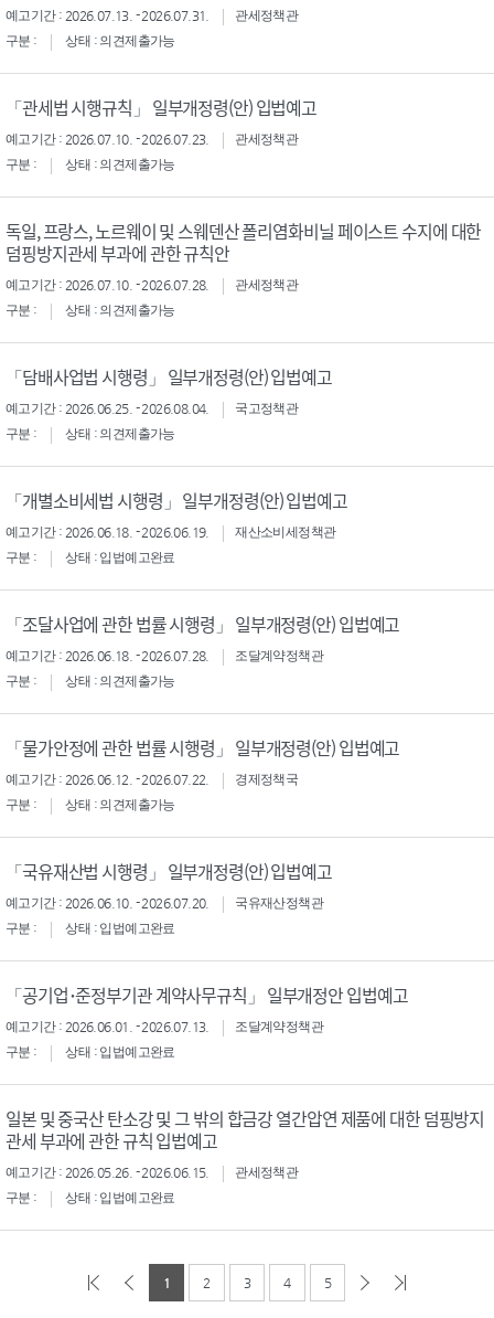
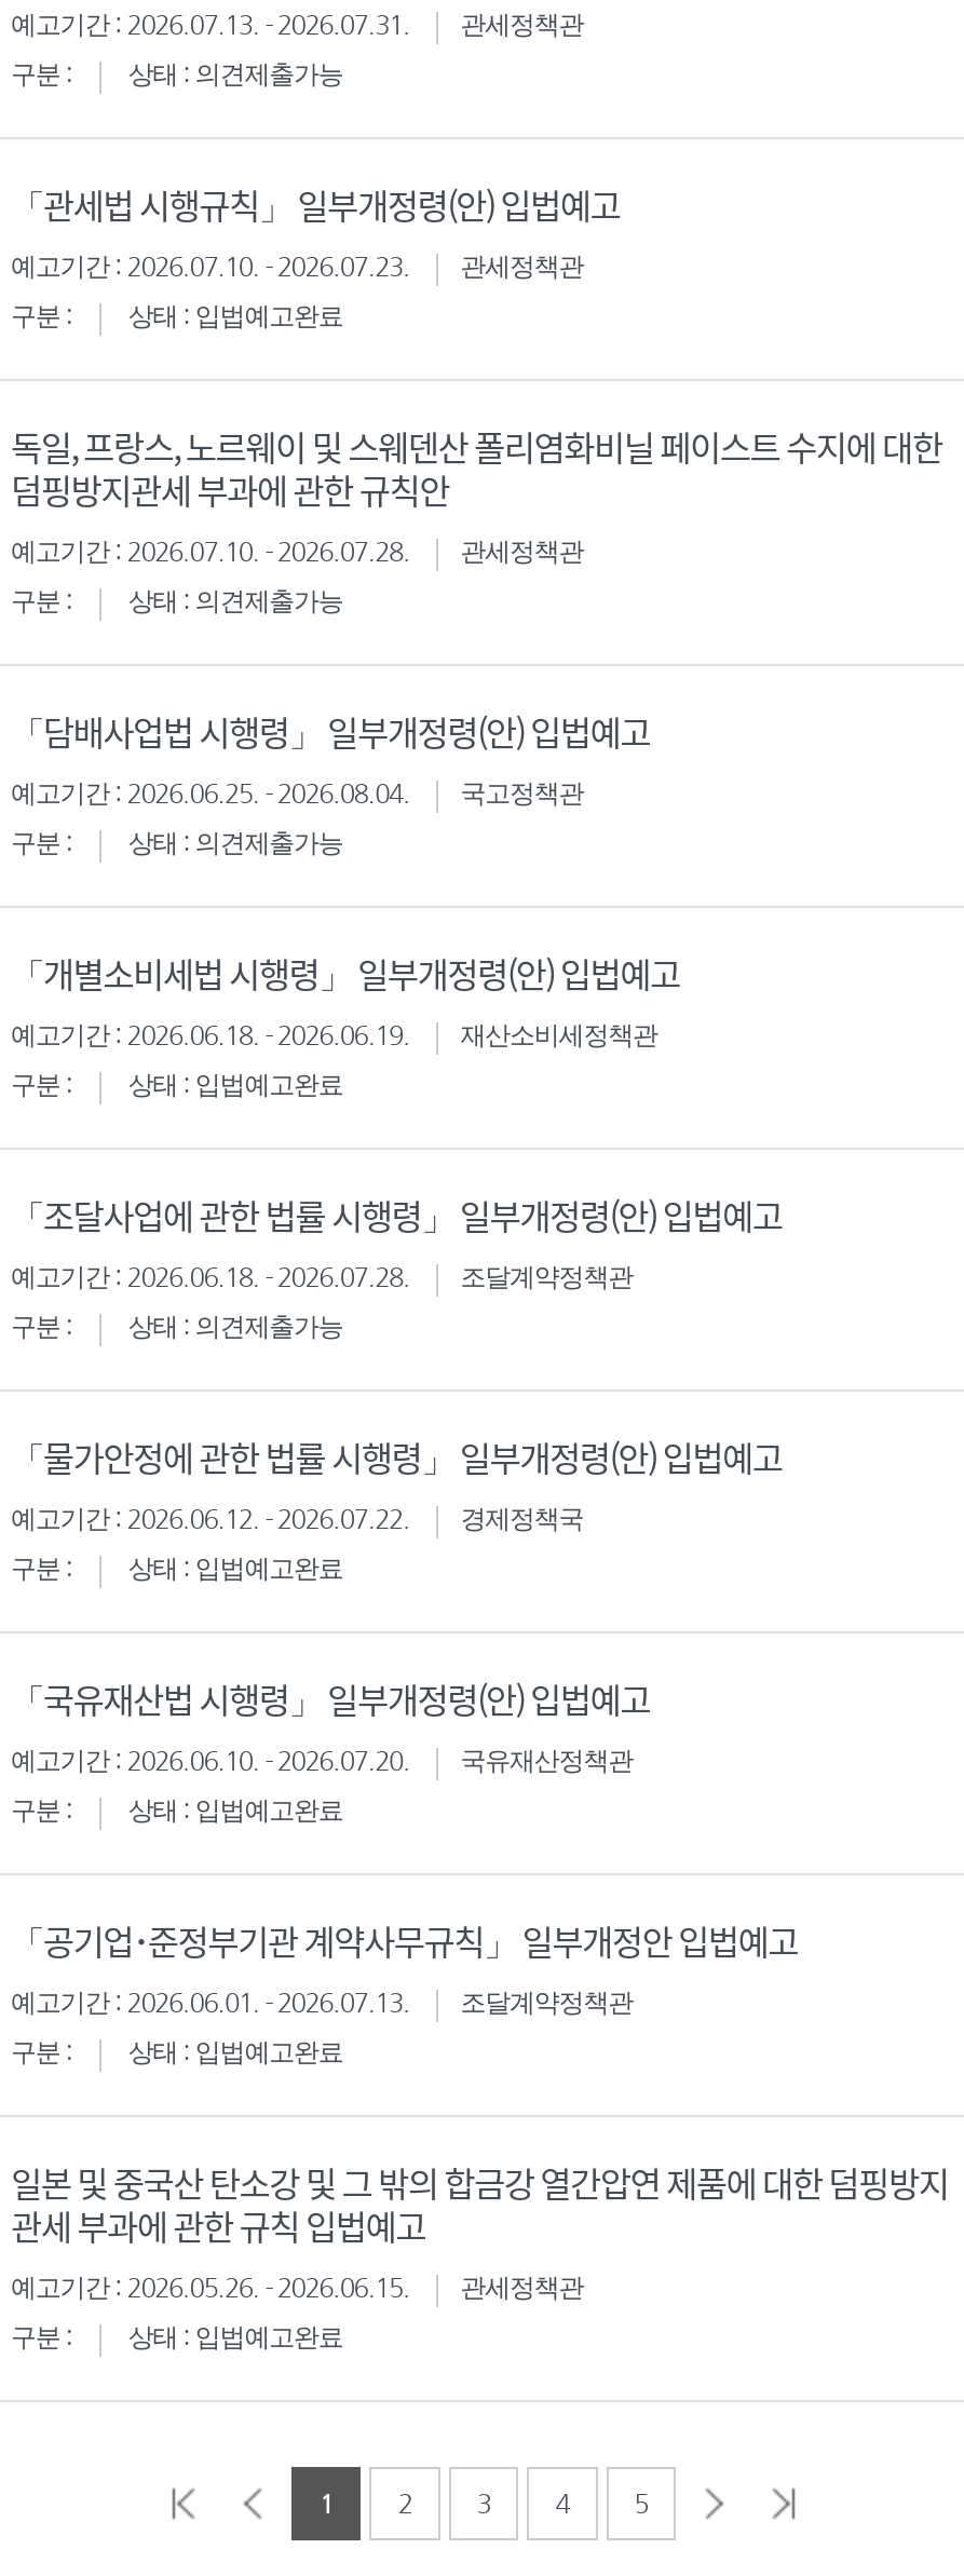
[65,157,175,173] 상태 : 의견제출가능 -> [128,302,343,332] 상태 : 입법예고완료
[65,797,175,813] 상태 : 의견제출가능 -> [128,1554,343,1585] 상태 : 입법예고완료

